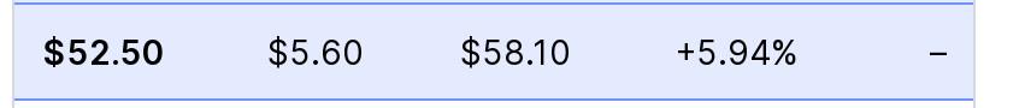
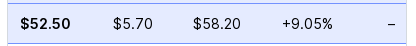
[267,31,364,72] $5.60 -> [113,15,153,32] $5.70
[460,31,571,72] $58.10 -> [193,15,241,32] $58.20
[675,31,797,72] +5.94% -> [282,15,333,32] +9.05%

